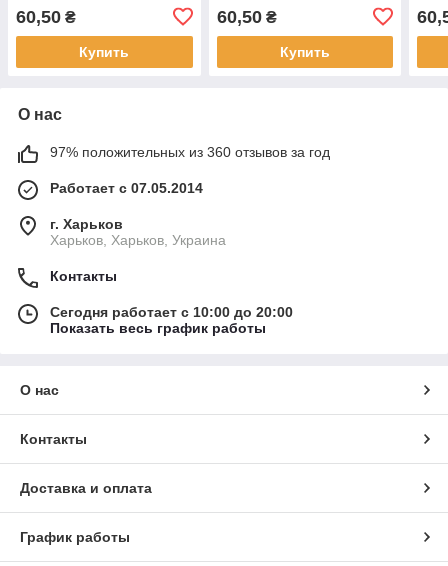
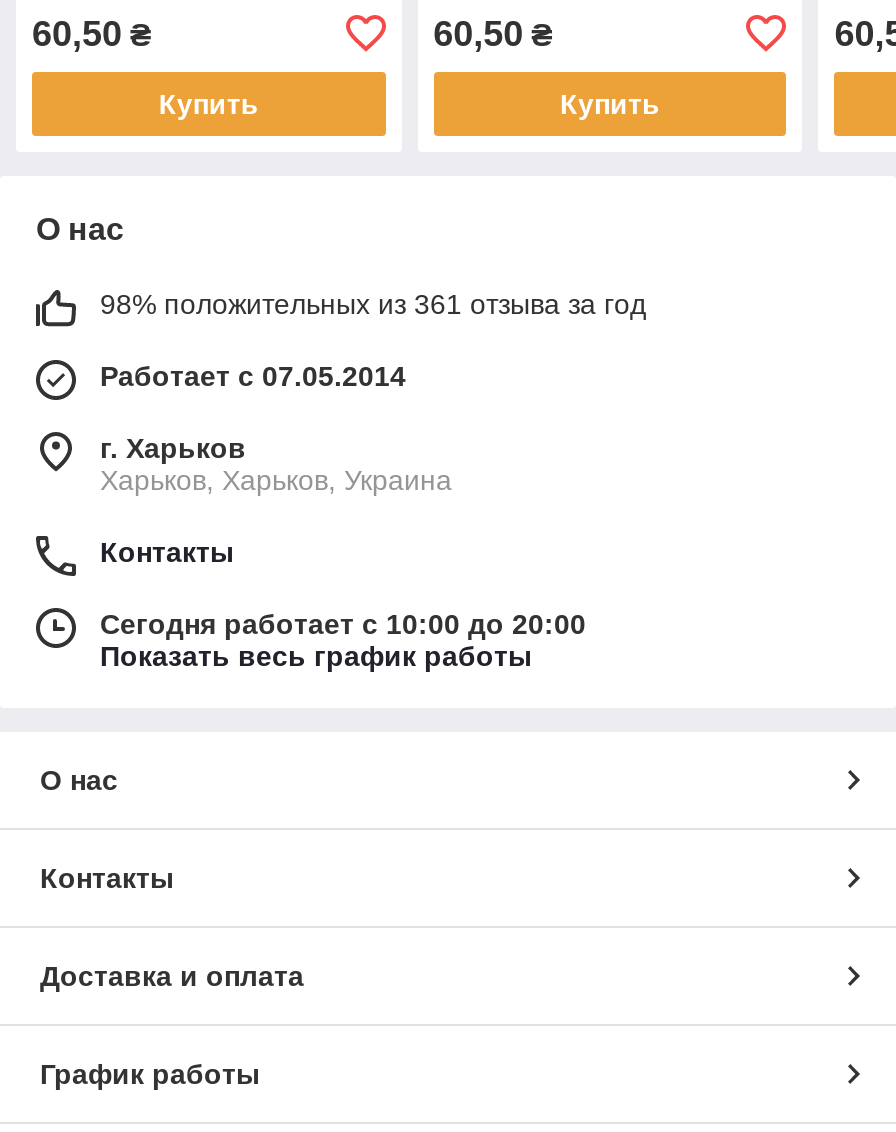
[50,144,330,160] 97% положительных из 360 отзывов за год -> [100,288,646,320] 98% положительных из 361 отзыва за год

